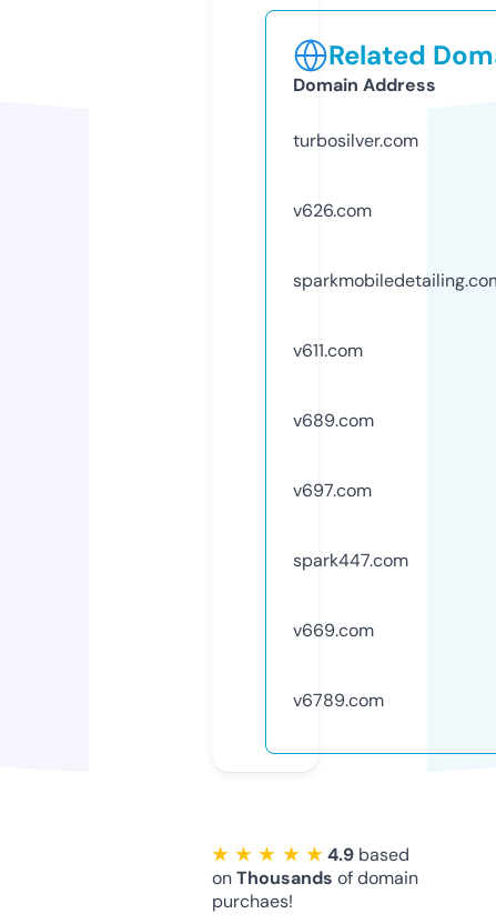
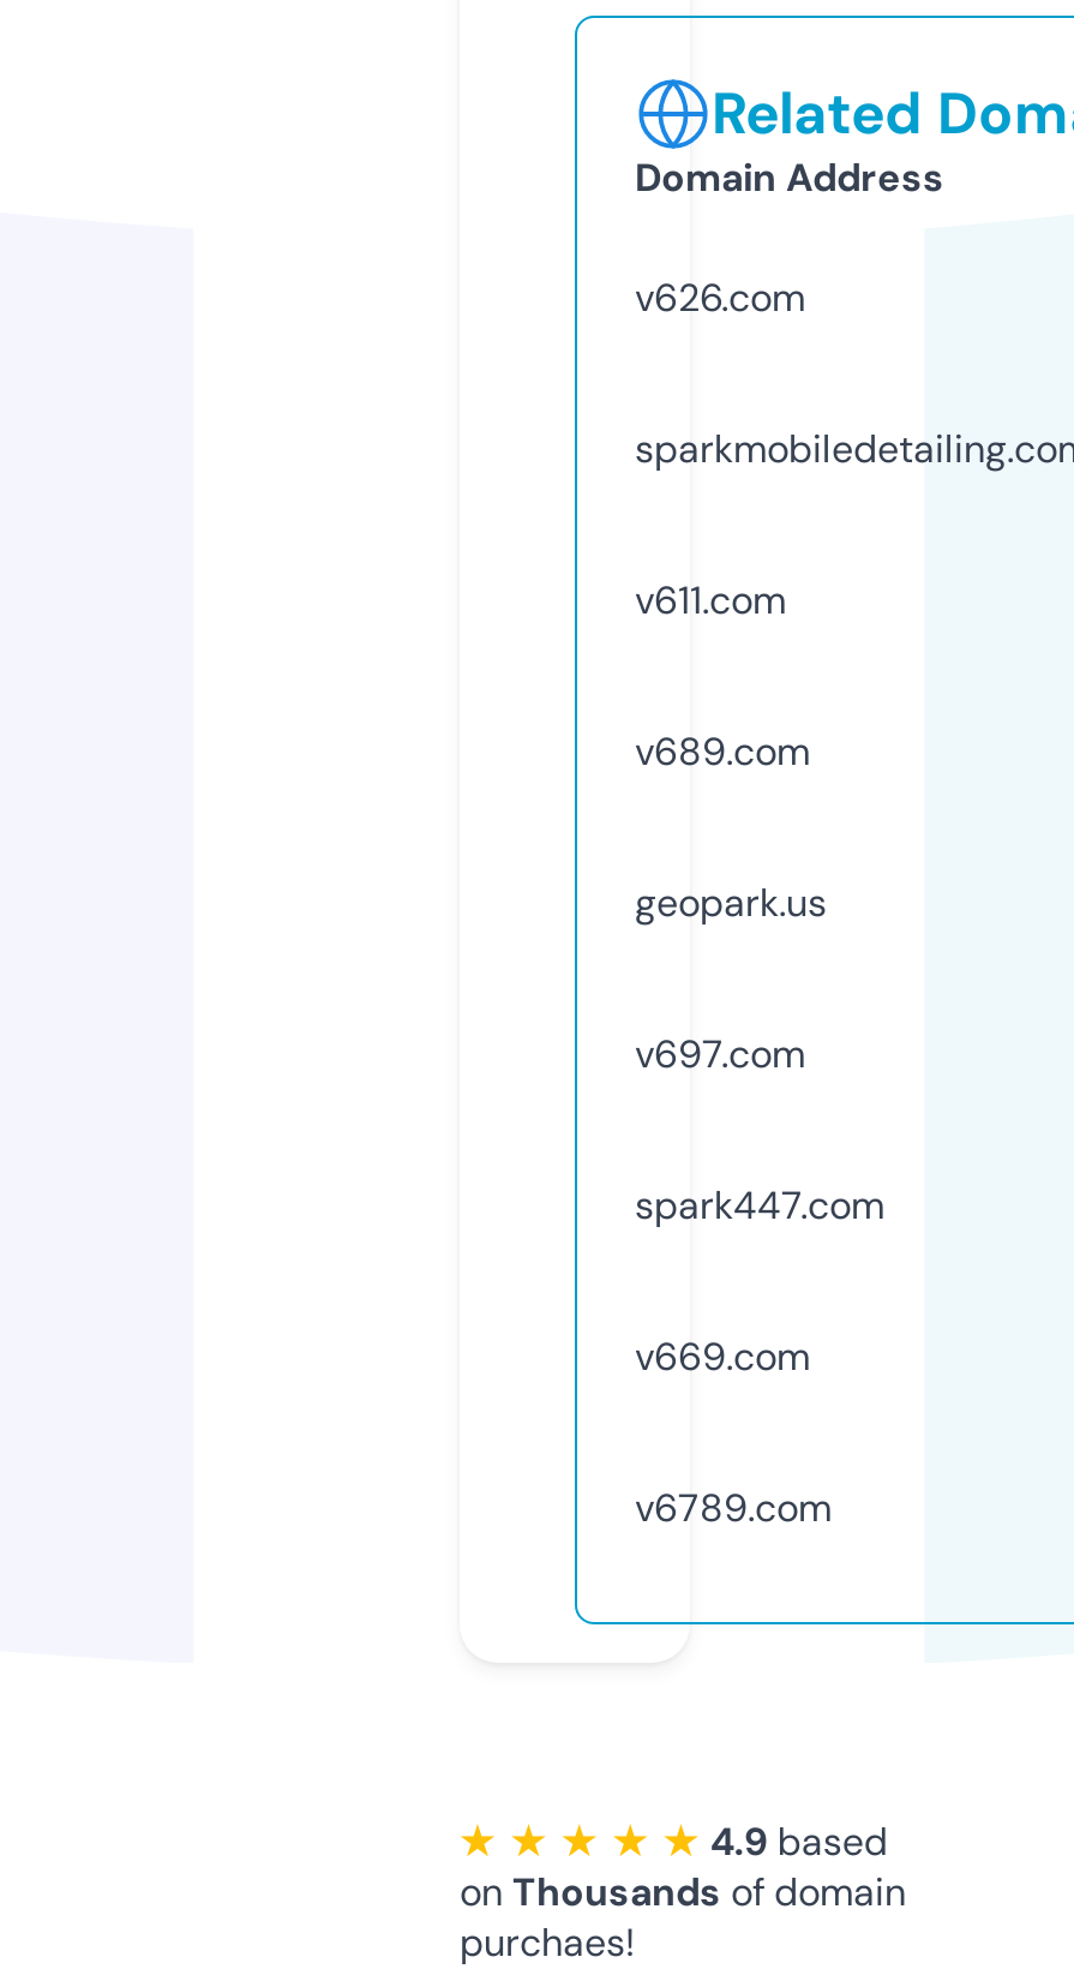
[293,129,418,152] turbosilver.com -> none
moved [293,199,374,432] -> [635,272,810,776]: v626.com | v611.com | v689.com
none -> [635,877,827,928] geopark.us

